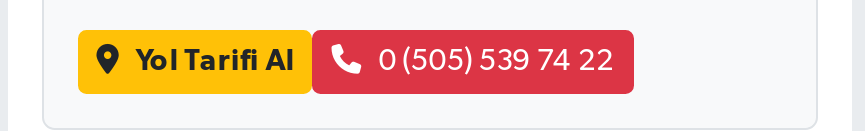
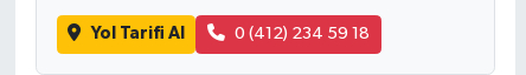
[378,46,614,76] 0 (505) 539 74 22 -> [235,25,370,43] 0 (412) 234 59 18

